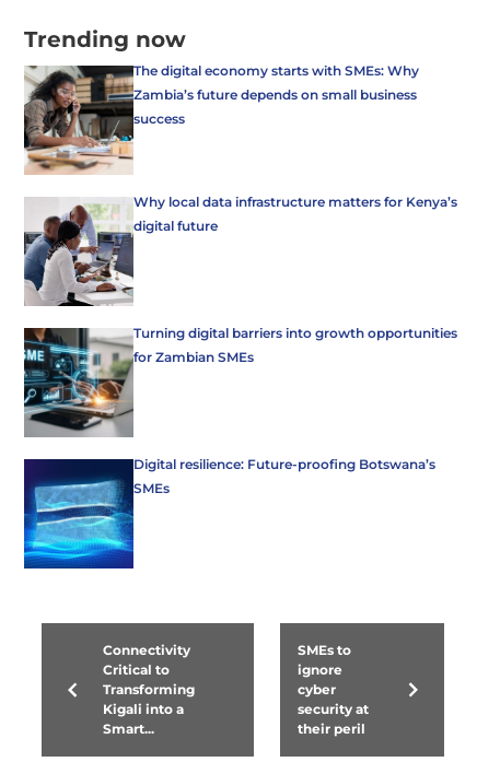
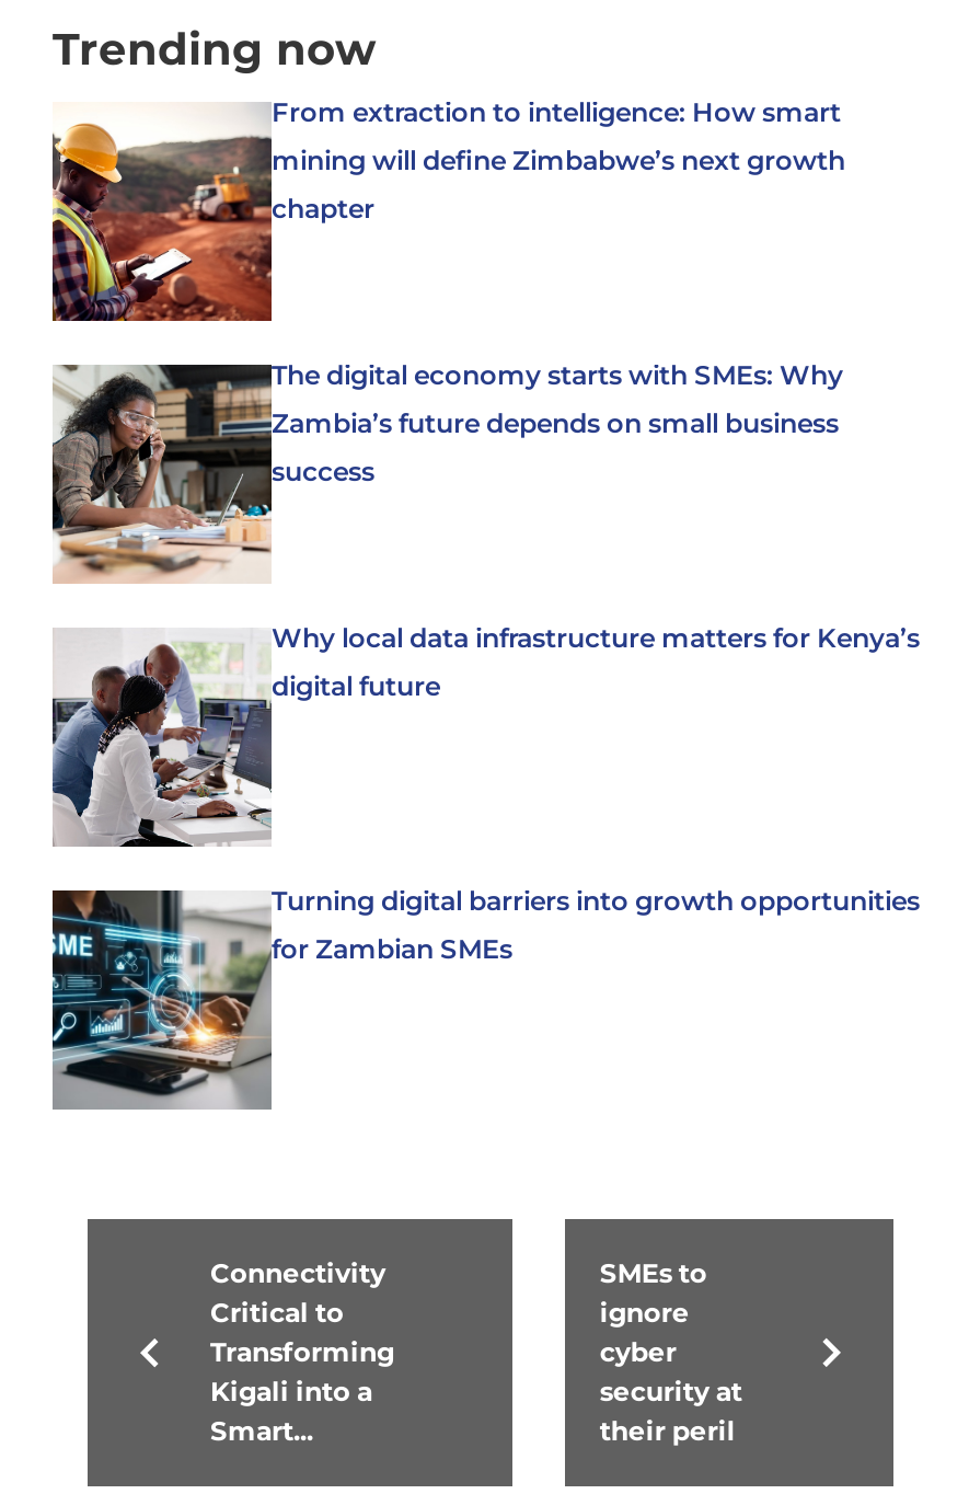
none -> [50,95,845,323] [image] | From extraction to intelligence: How smart | mining will define Zimbabwe’s next growth | chapter
moved [23,62,457,365] -> [50,358,920,965]: [image] | The digital economy starts with SMEs: Why | Zambia’s future depends on small business | success | Why local data infrastructure matters for Kenya’s | digital future | Turning digital barriers into growth opportunities | for Zambian SMEs
moved [22,327,135,438] -> [48,888,274,1112]: [image]
[23,456,435,570] [image] | Digital resilience: Future-proofing Botswana’s | SMEs -> none

